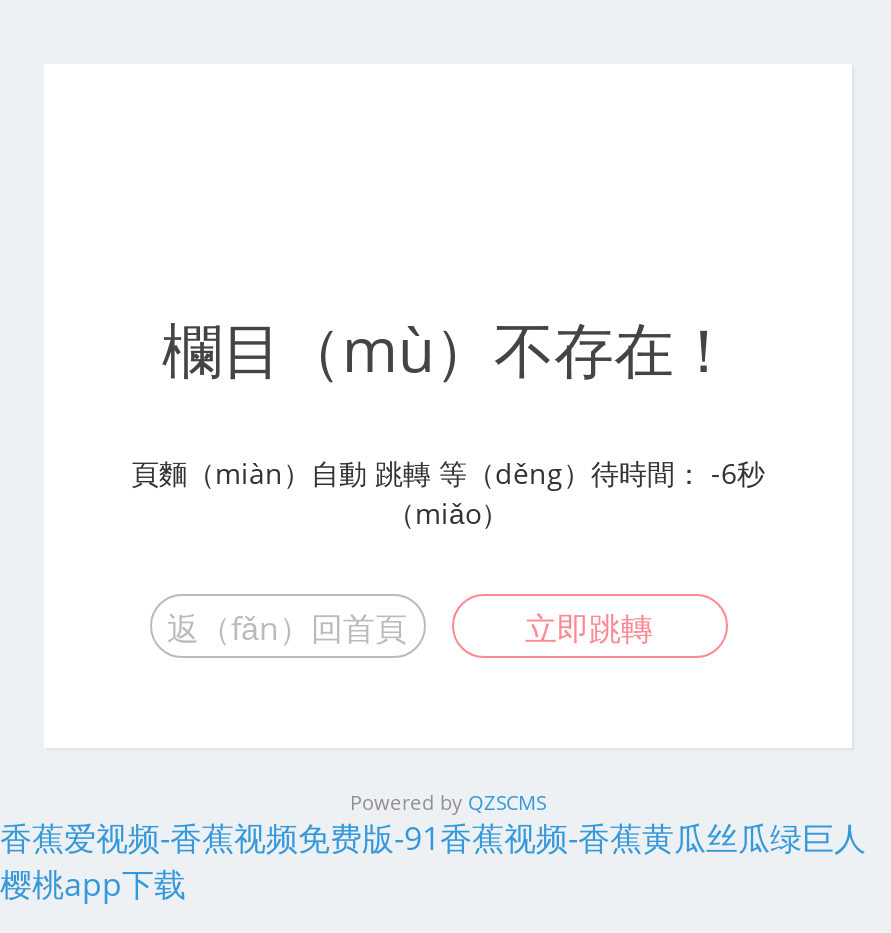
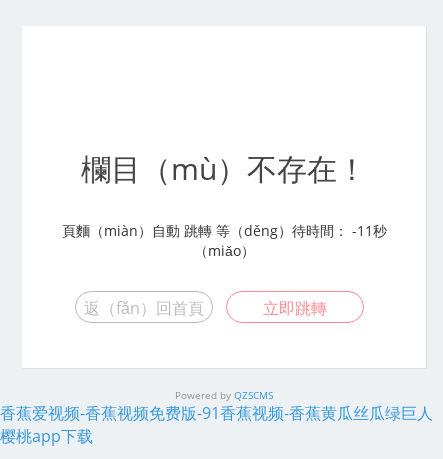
[131,454,765,492] 頁麵（miàn）自動跳轉等（děng）待時間：-6秒 -> [61,221,386,240] 頁麵（miàn）自動跳轉等（děng）待時間：-11秒

